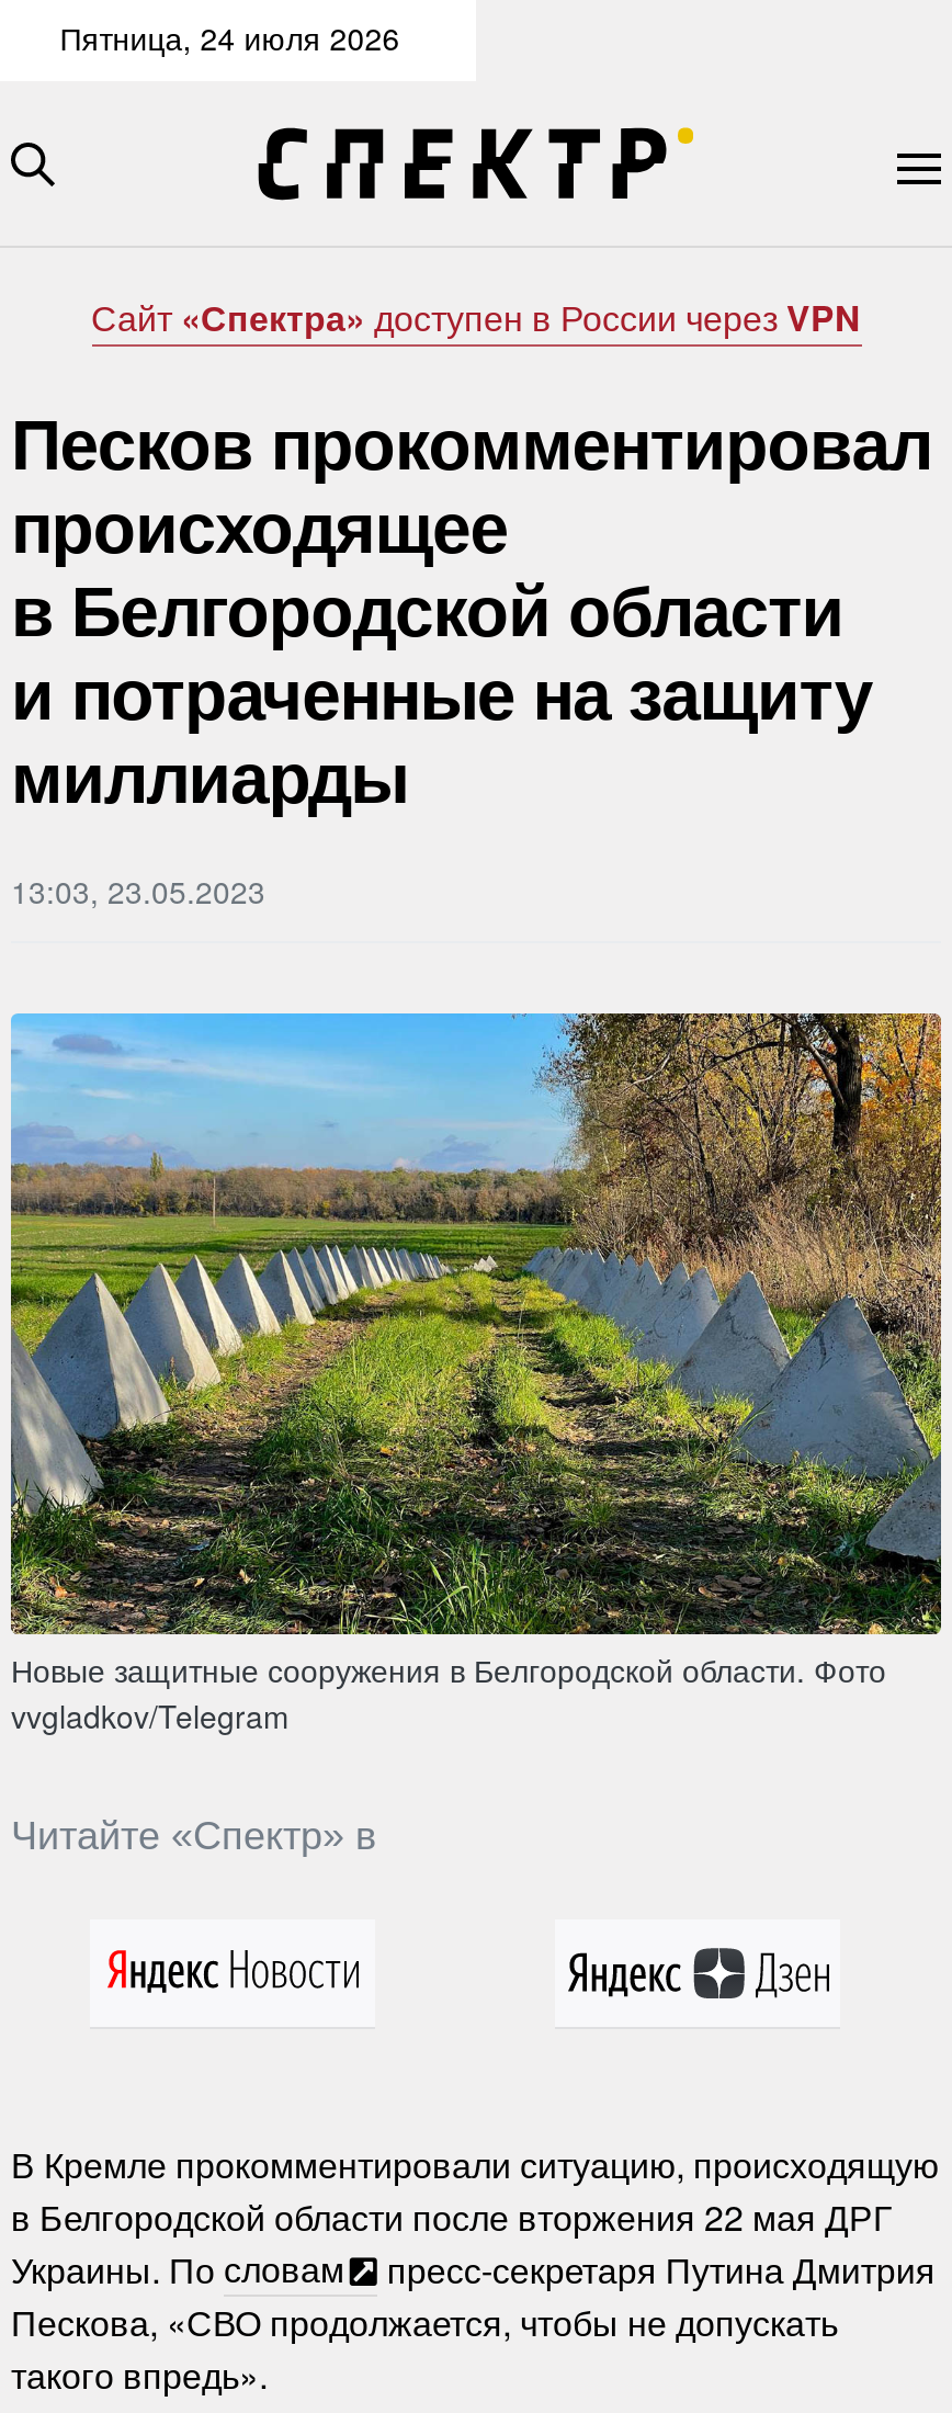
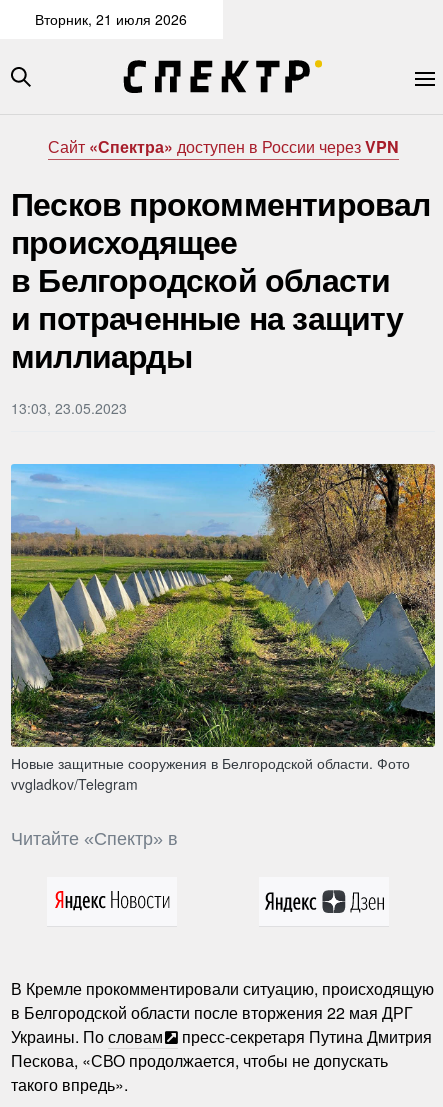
[60,15,400,59] Пятница, 24 июля 2026 -> [35,9,187,29] Вторник, 21 июля 2026

